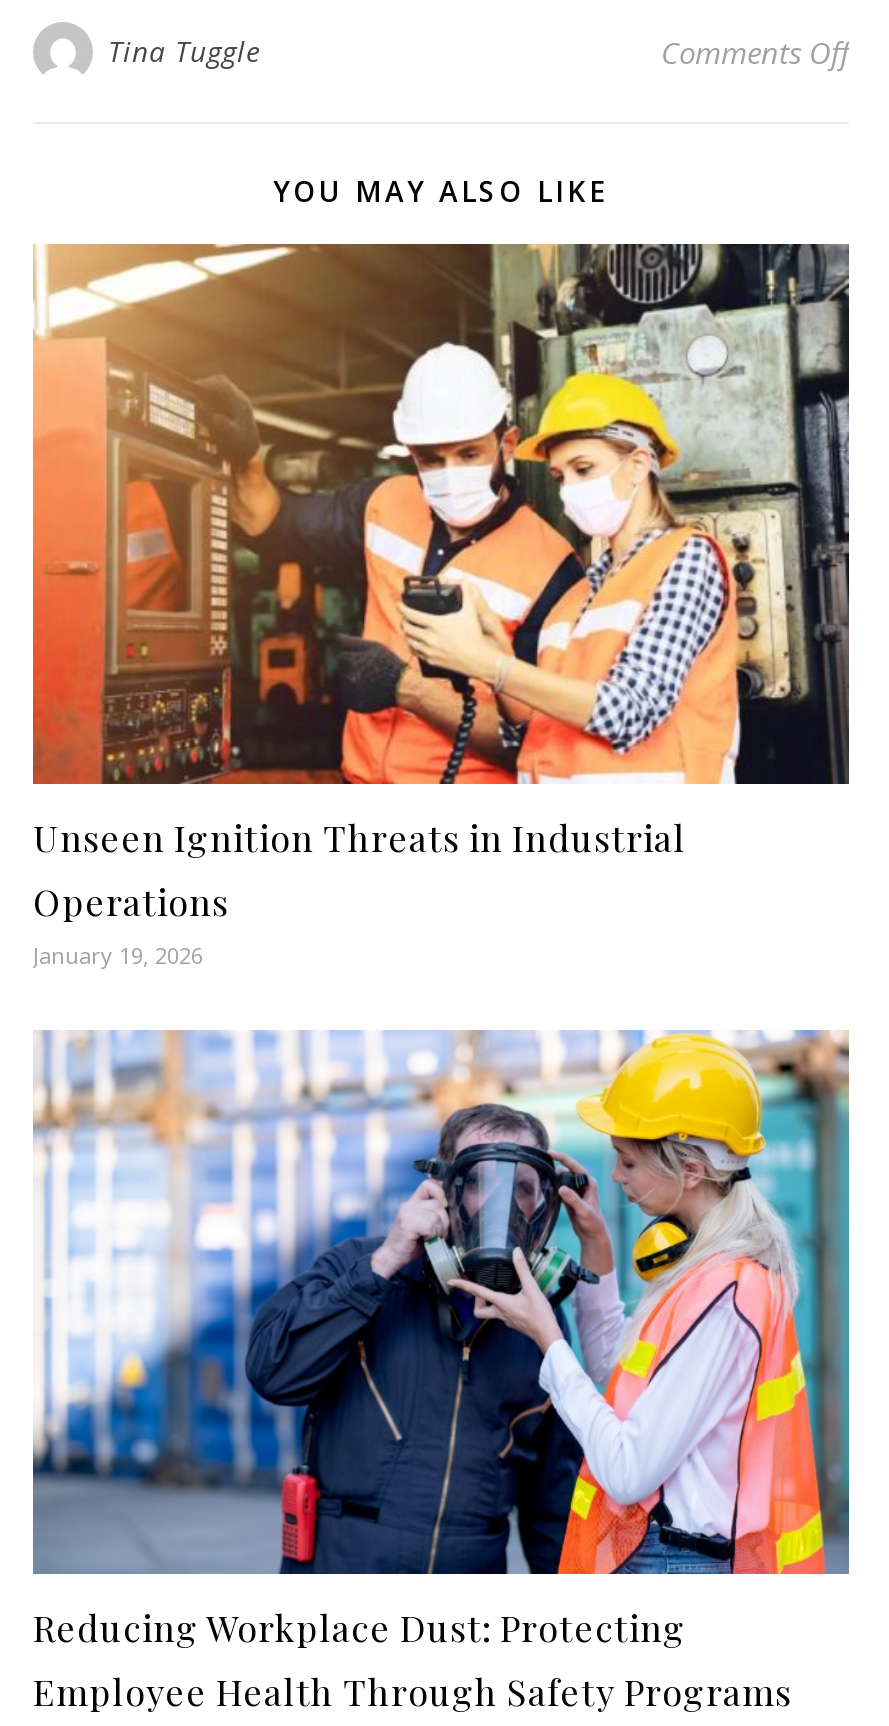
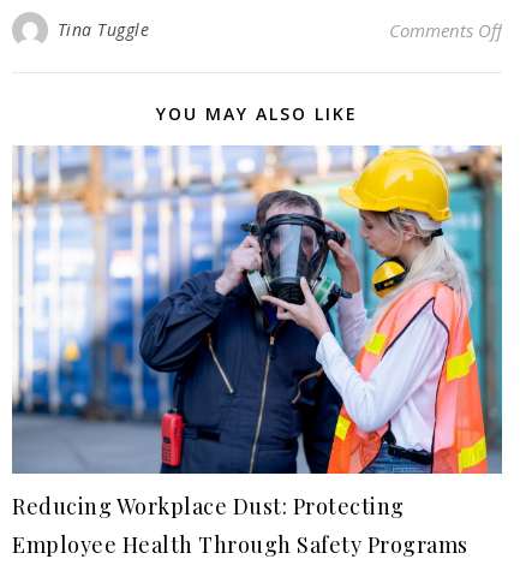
[31,242,851,969] [image] | Unseen Ignition Threats in Industrial | Operations | January 19, 2026 -> none

